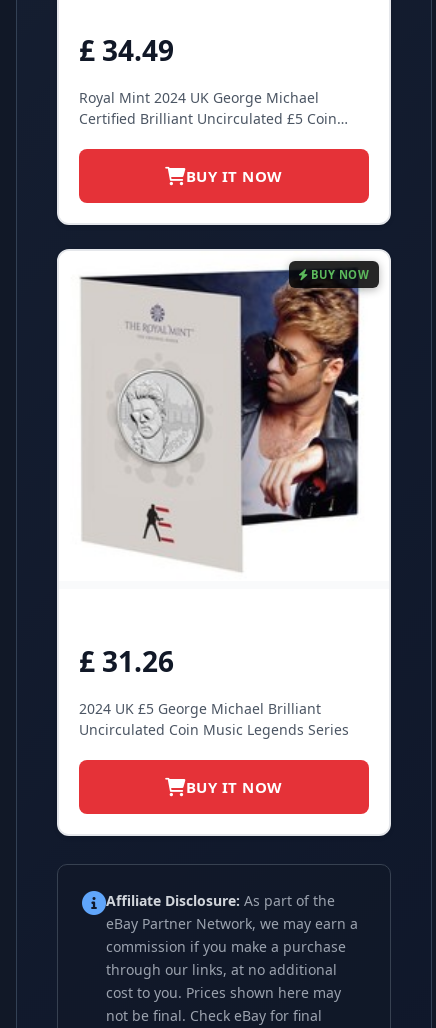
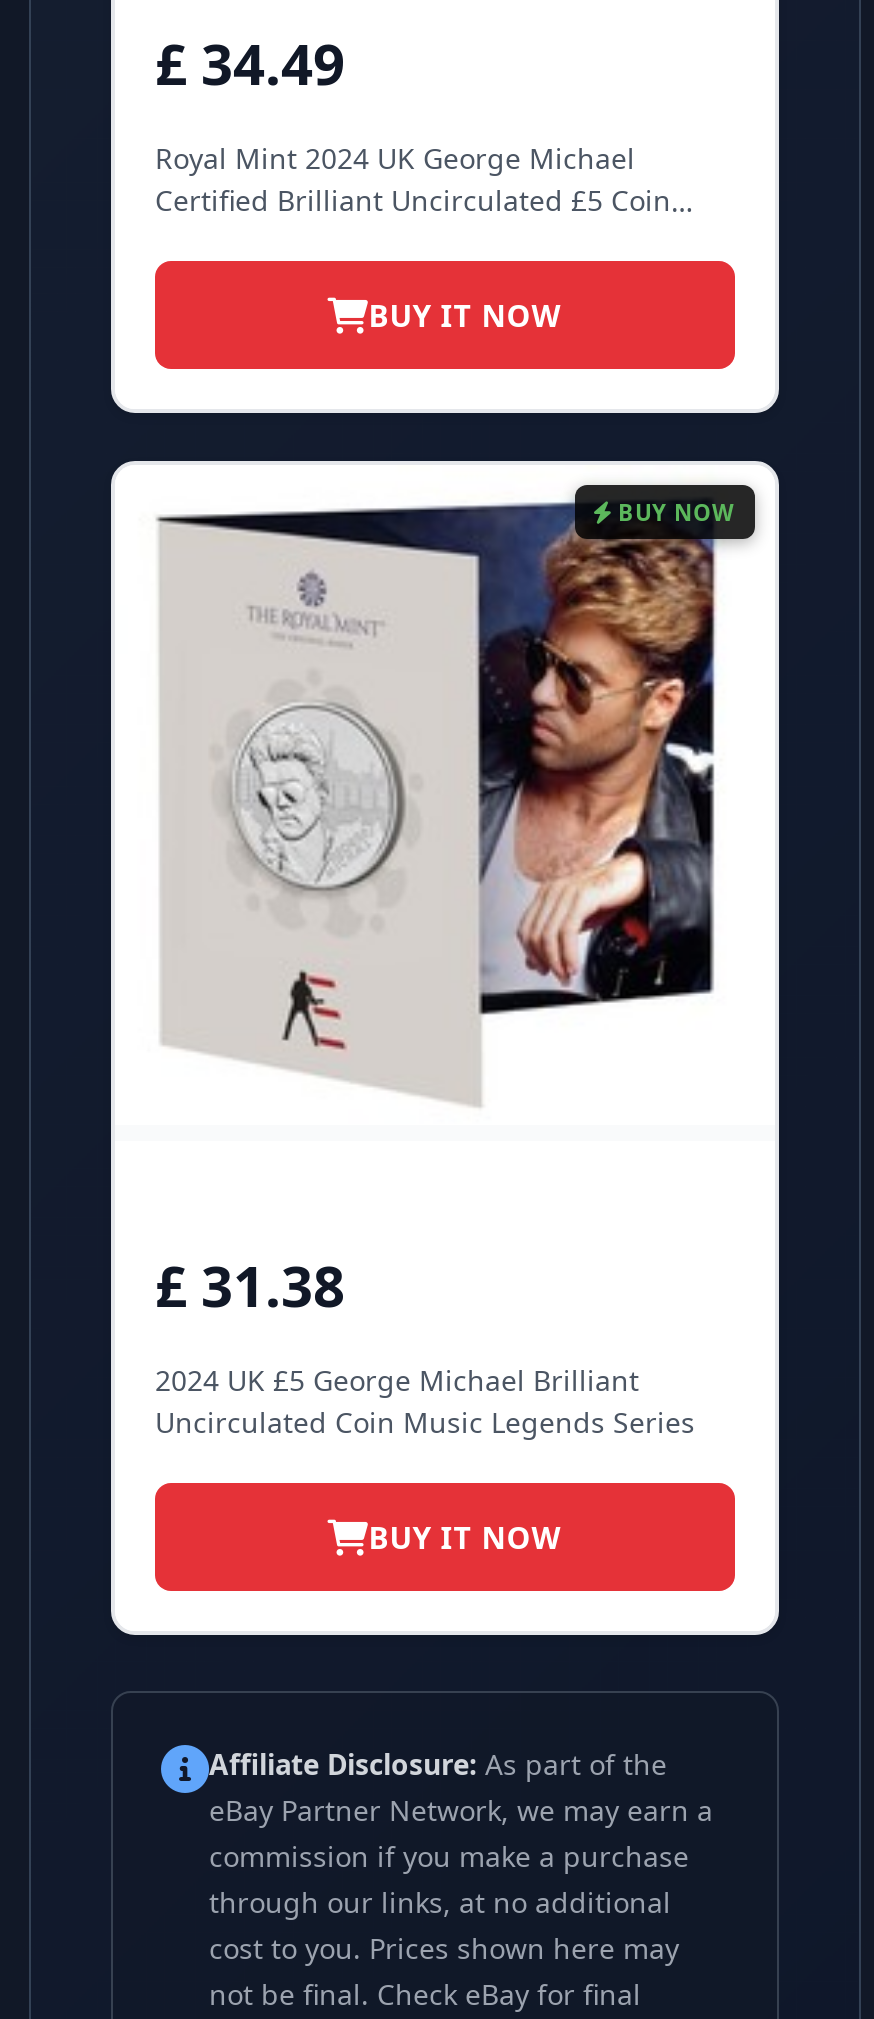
[79,642,174,680] £ 31.26 -> [155,1248,345,1324] £ 31.38

